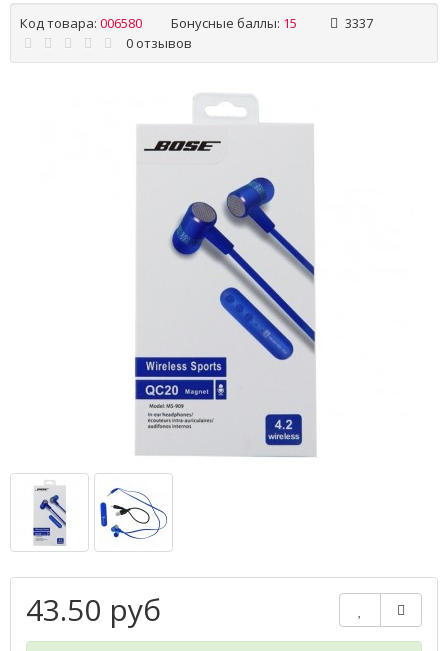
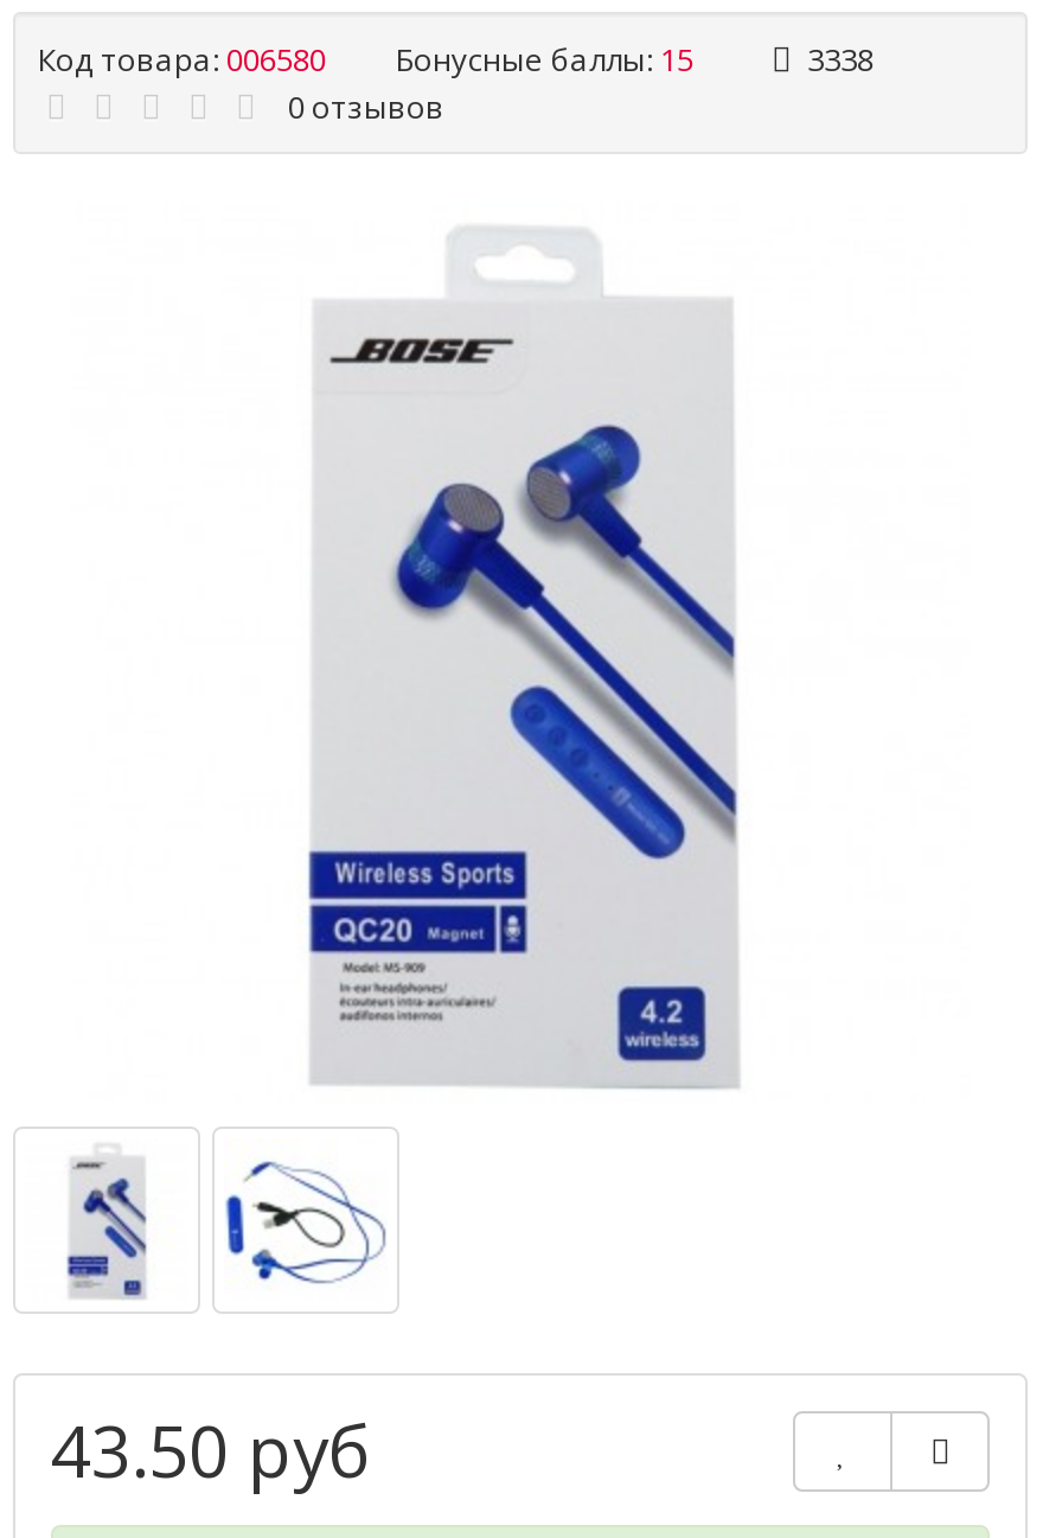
[342,14,373,32] 3337 -> [800,38,874,81] 3338

